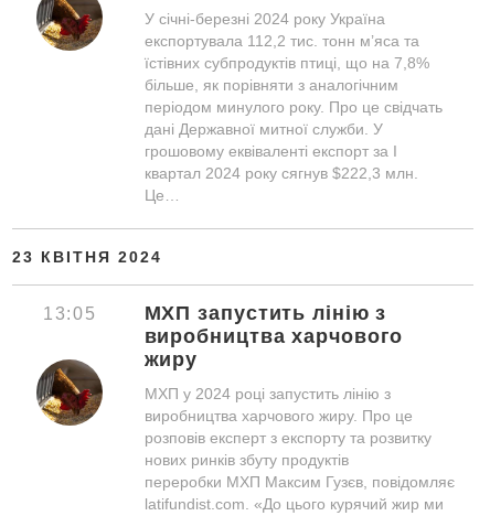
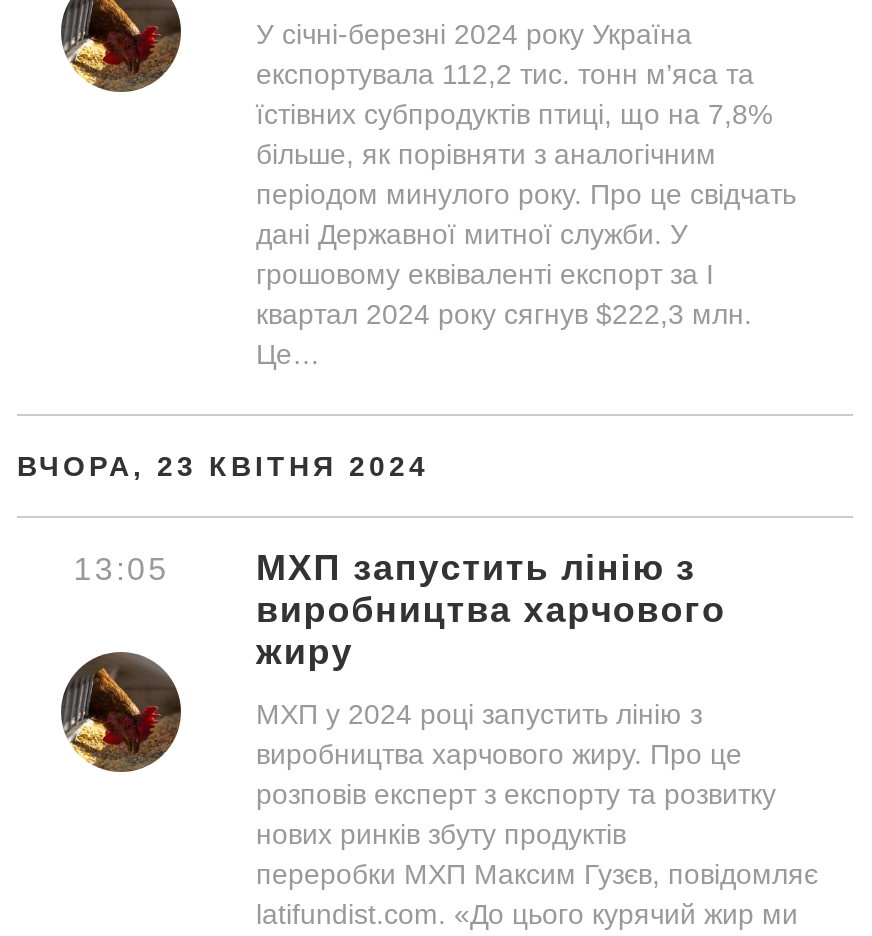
[12,248,162,266] 23 КВІТНЯ 2024 -> [17,451,429,483] ВЧОРА, 23 КВІТНЯ 2024

